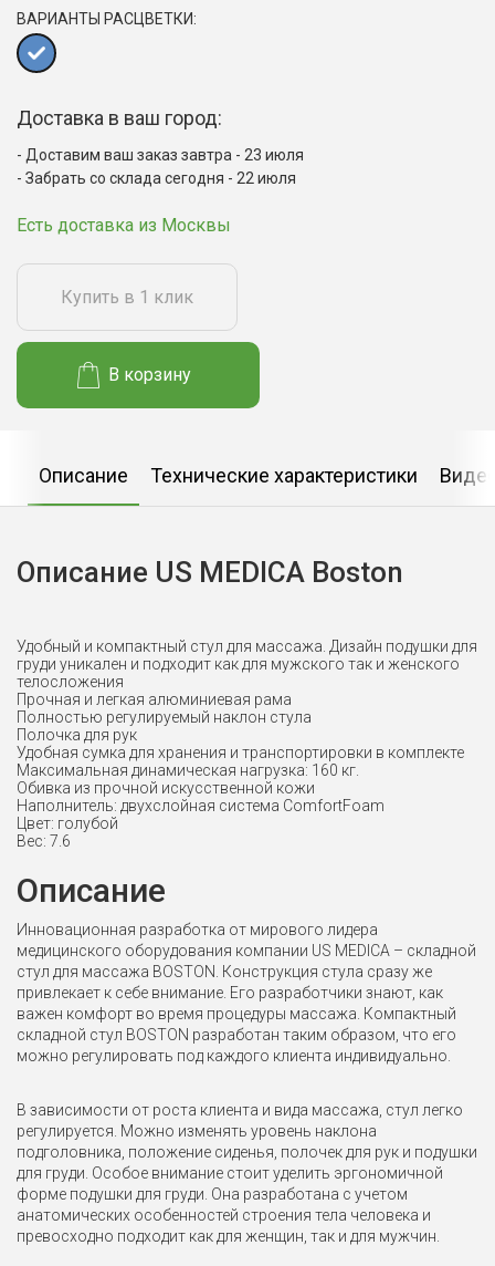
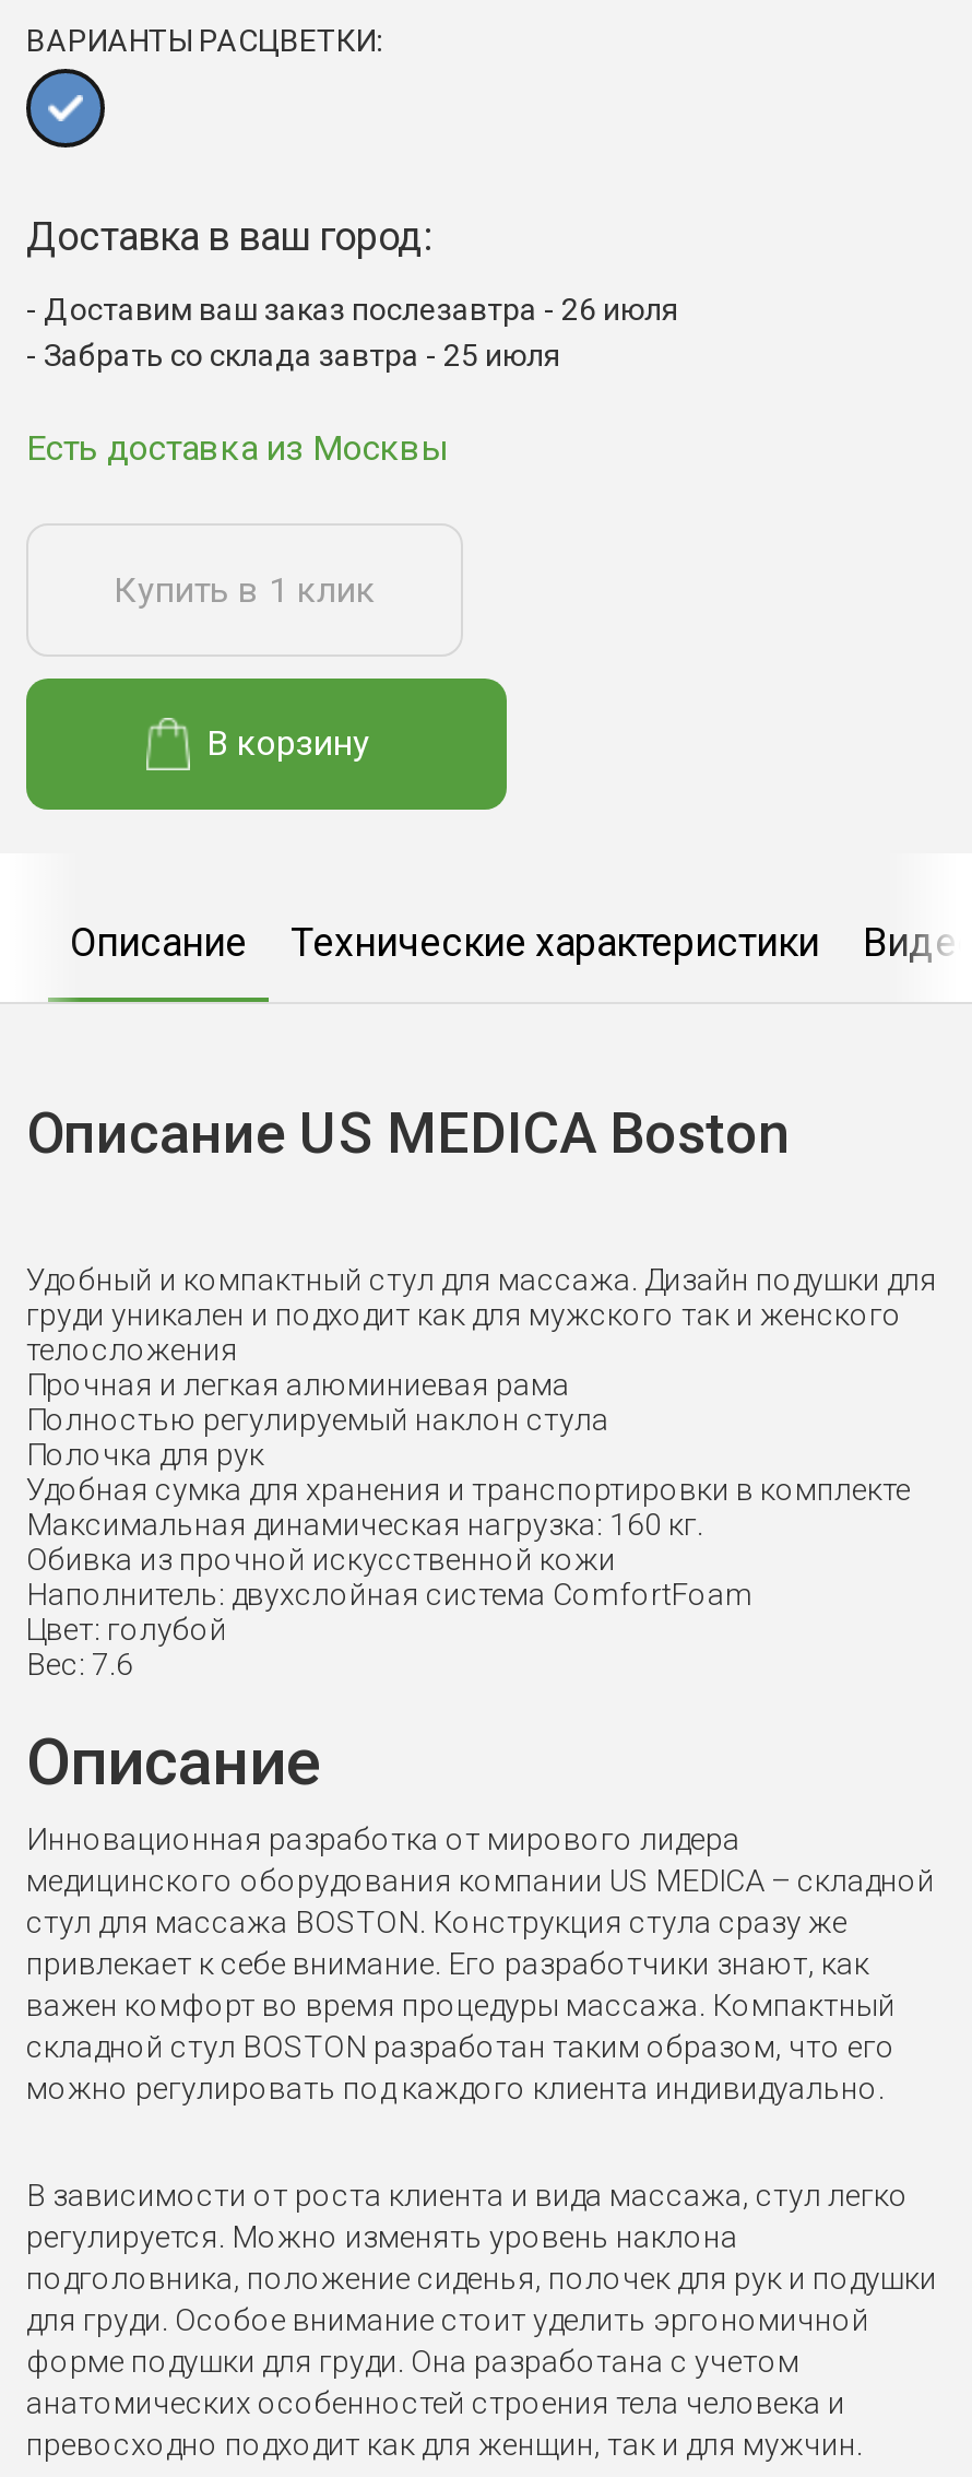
[25,147,304,164] Доставим ваш заказ завтра - 23 июля -> [44,293,679,328] Доставим ваш заказ послезавтра - 26 июля
[25,170,296,187] Забрать со склада сегодня - 22 июля -> [44,338,561,373] Забрать со склада завтра - 25 июля

